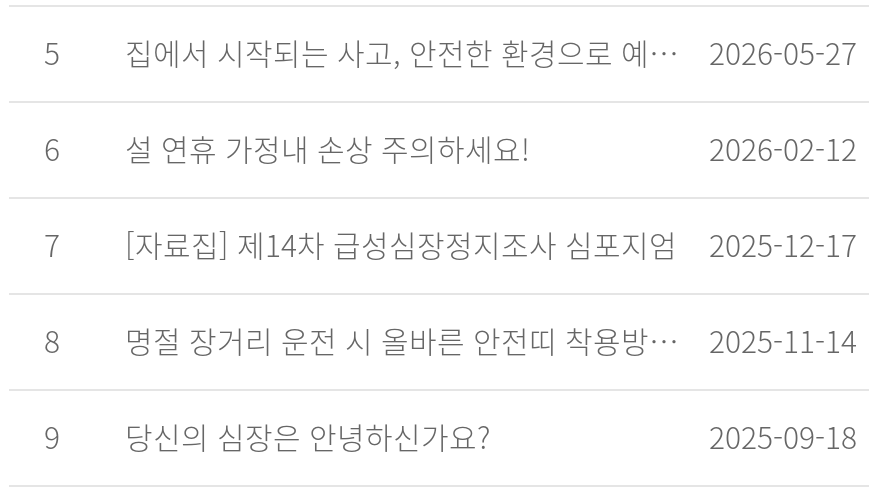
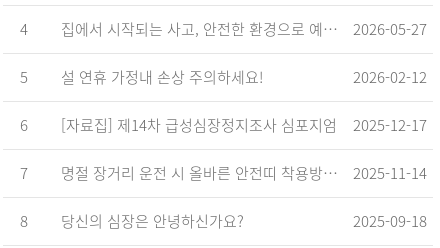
[44,31,60,75] 5 -> [20,18,28,40] 4
[44,127,529,171] 6 설 연휴 가정내 손상 주의하세요! -> [20,66,263,88] 5 설 연휴 가정내 손상 주의하세요!
[44,223,857,267] 7 [자료집] 제14차 급성심장정지조사 심포지엄 2025-12-17 -> [20,114,427,136] 6 [자료집] 제14차 급성심장정지조사 심포지엄 2025-12-17
[44,319,60,363] 8 -> [20,162,28,184] 7
[44,415,491,459] 9 당신의 심장은 안녕하신가요? -> [20,210,244,232] 8 당신의 심장은 안녕하신가요?

